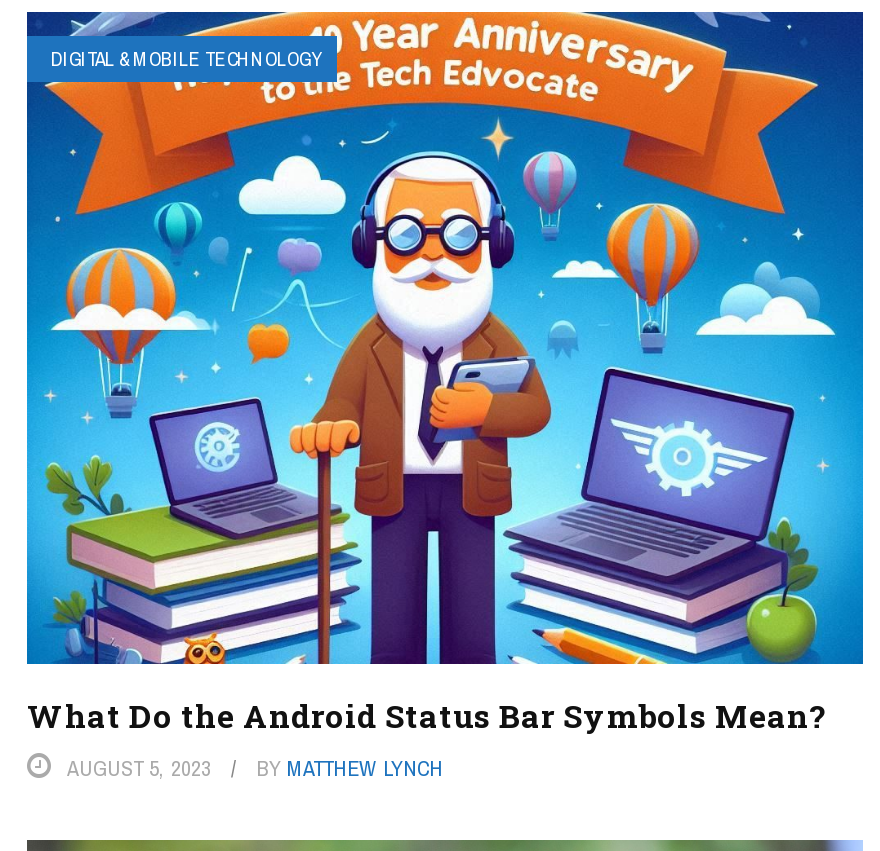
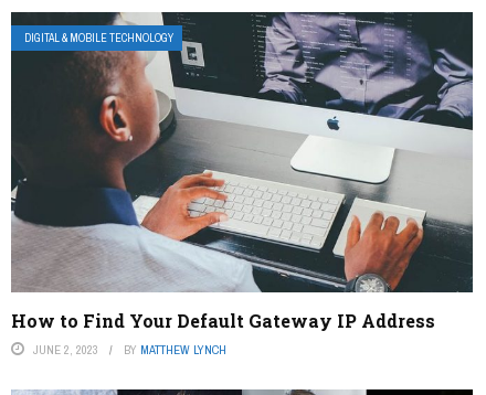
[25,9,865,783] [image] | What Do the Android Status Bar Symbols Mean? | AUGUST 5, 2023 -> [10,11,474,357] [image] | How to Find Your Default Gateway IP Address | JUNE 2, 2023

